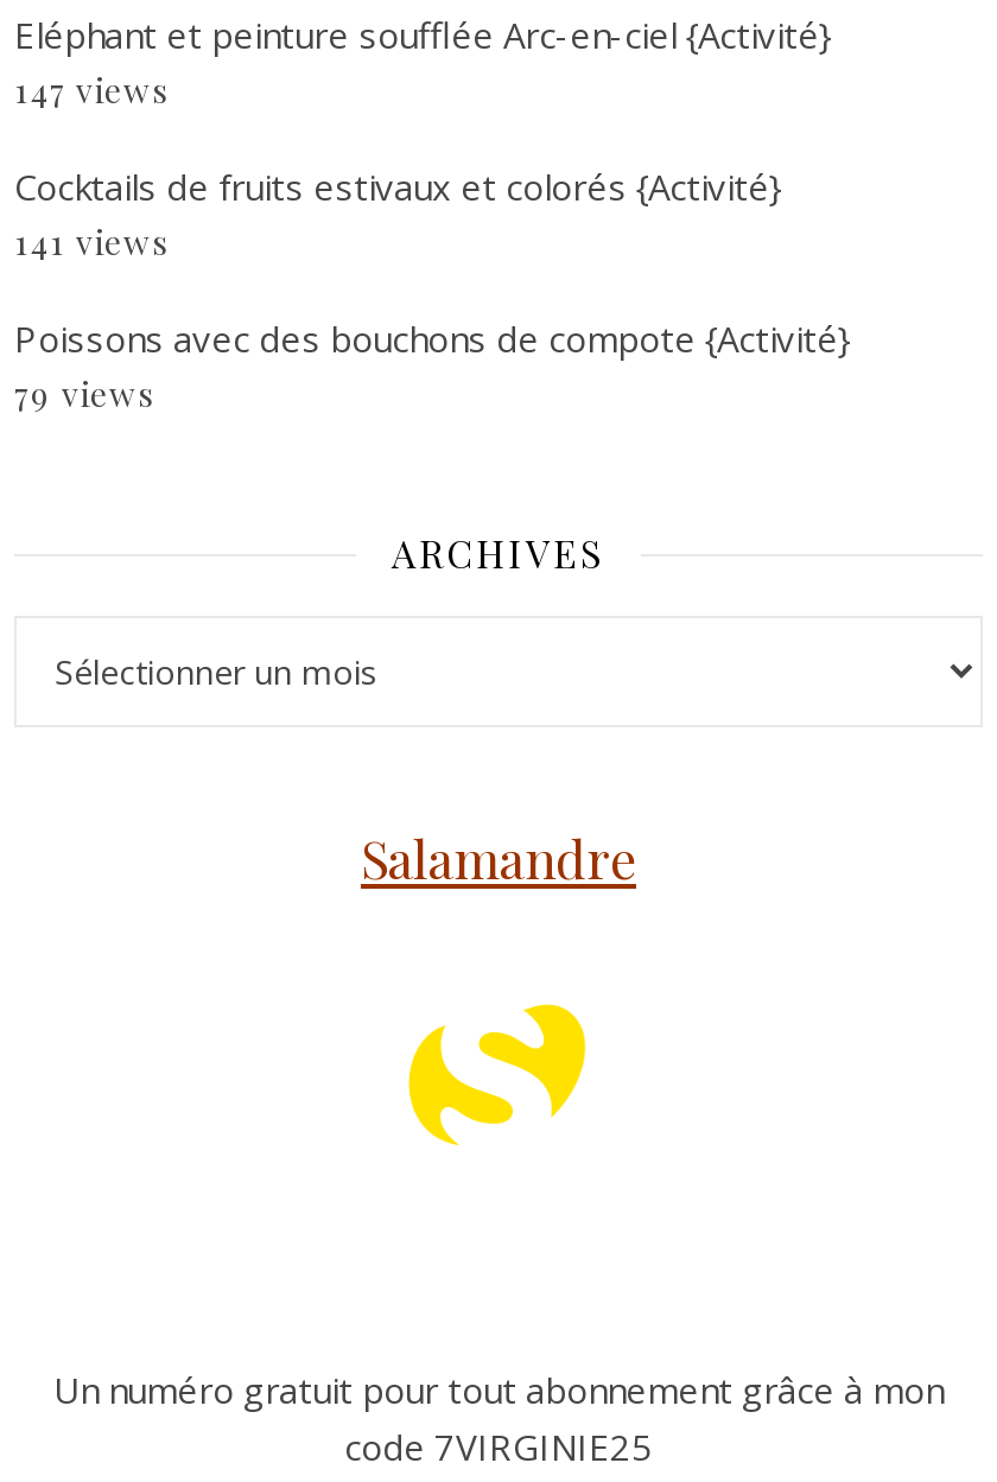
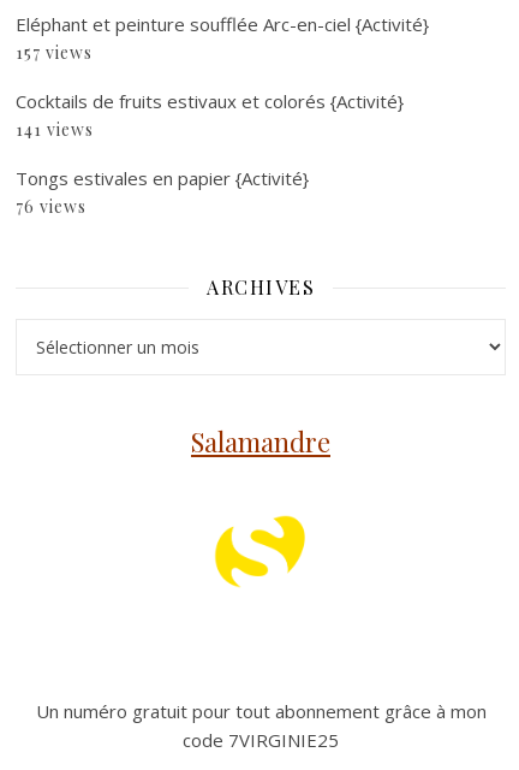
[14,69,169,114] 147 views -> [16,42,93,64] 157 views
[14,316,850,418] Poissons avec des bouchons de compote {Activité} | 79 views -> [16,167,309,218] Tongs estivales en papier {Activité} | 76 views

